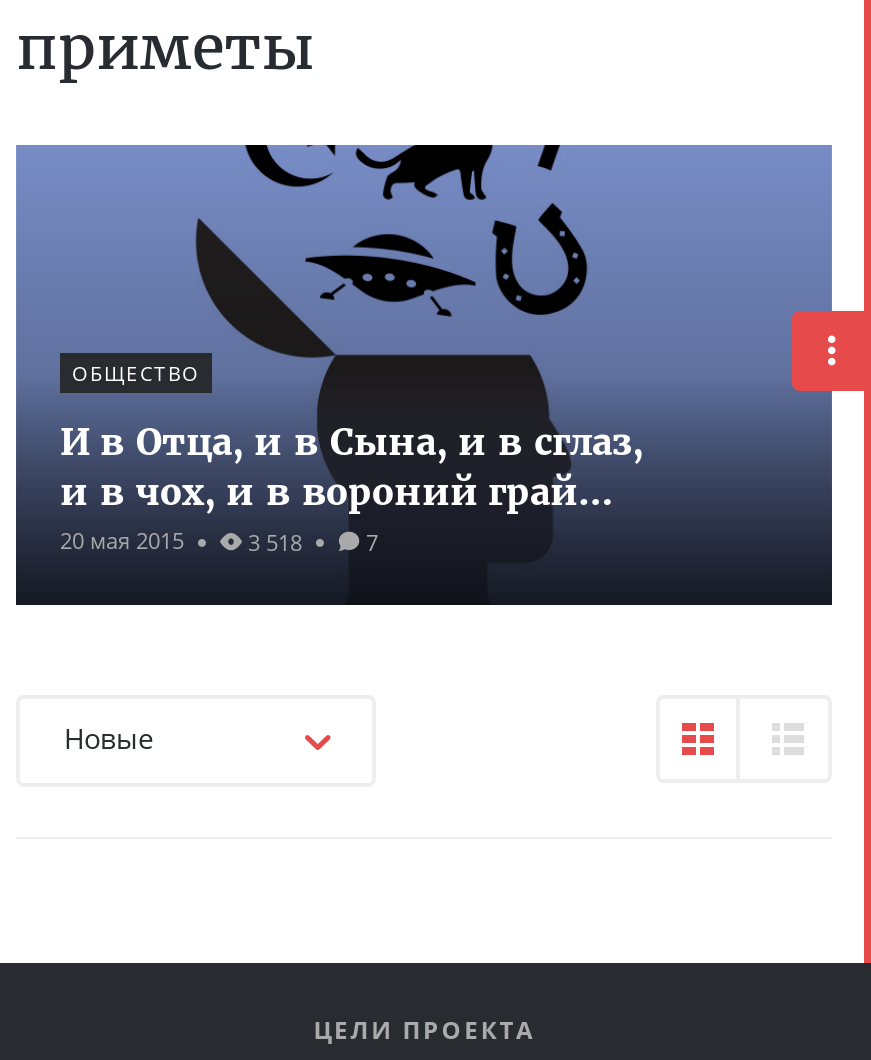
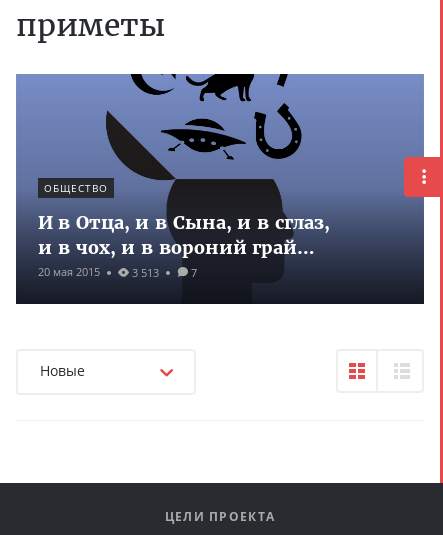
[248,527,302,557] 3 518 -> [132,265,159,280] 3 513

